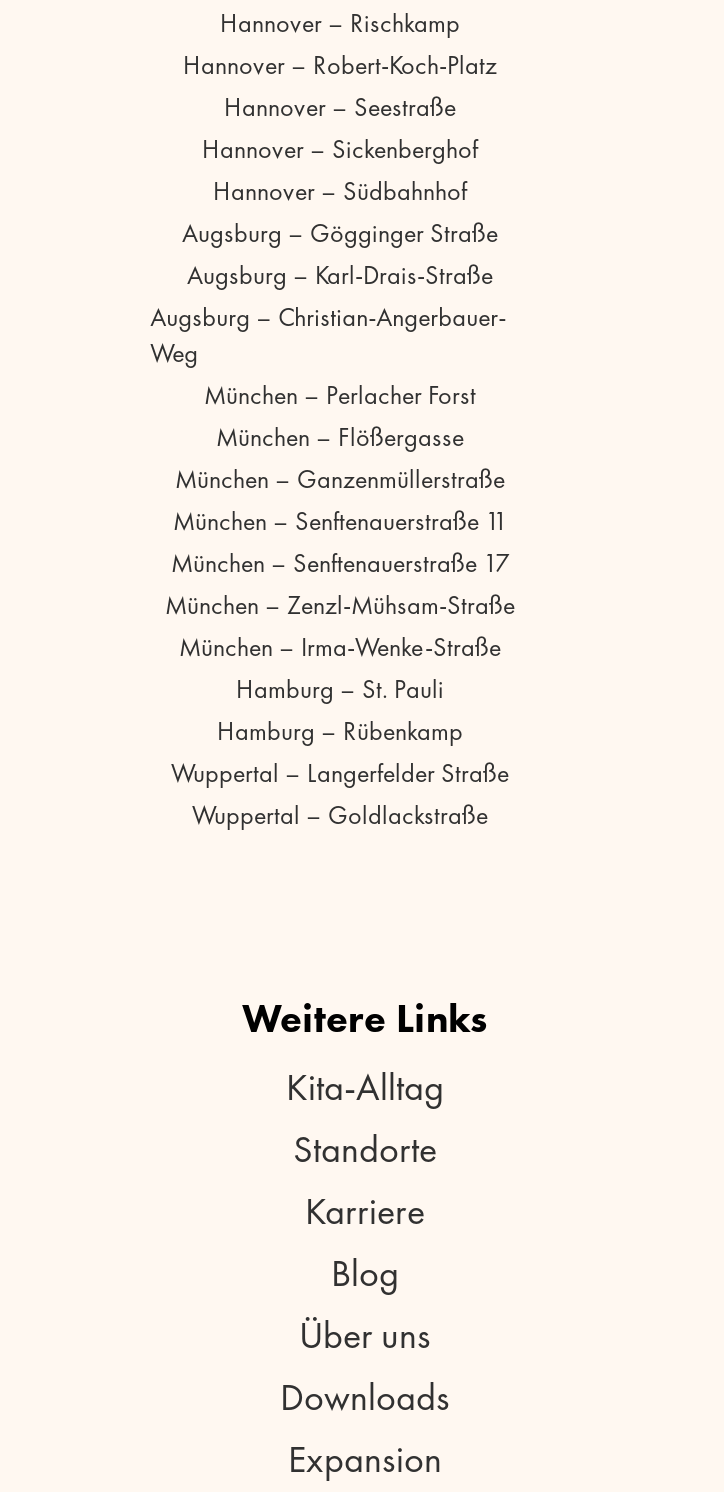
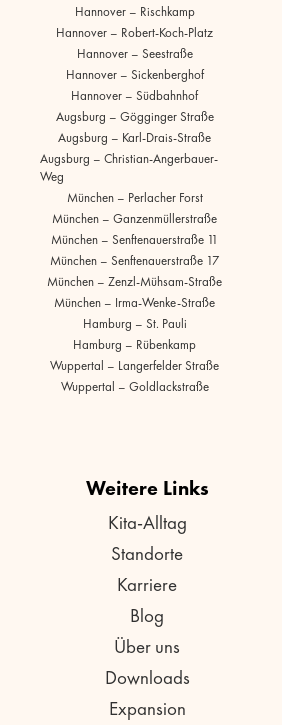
[216,420,464,454] München – Flößergasse -> none

